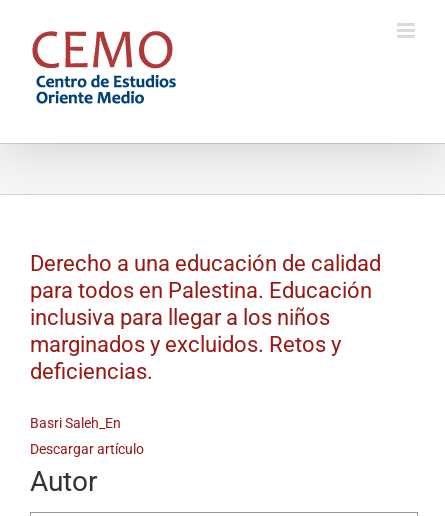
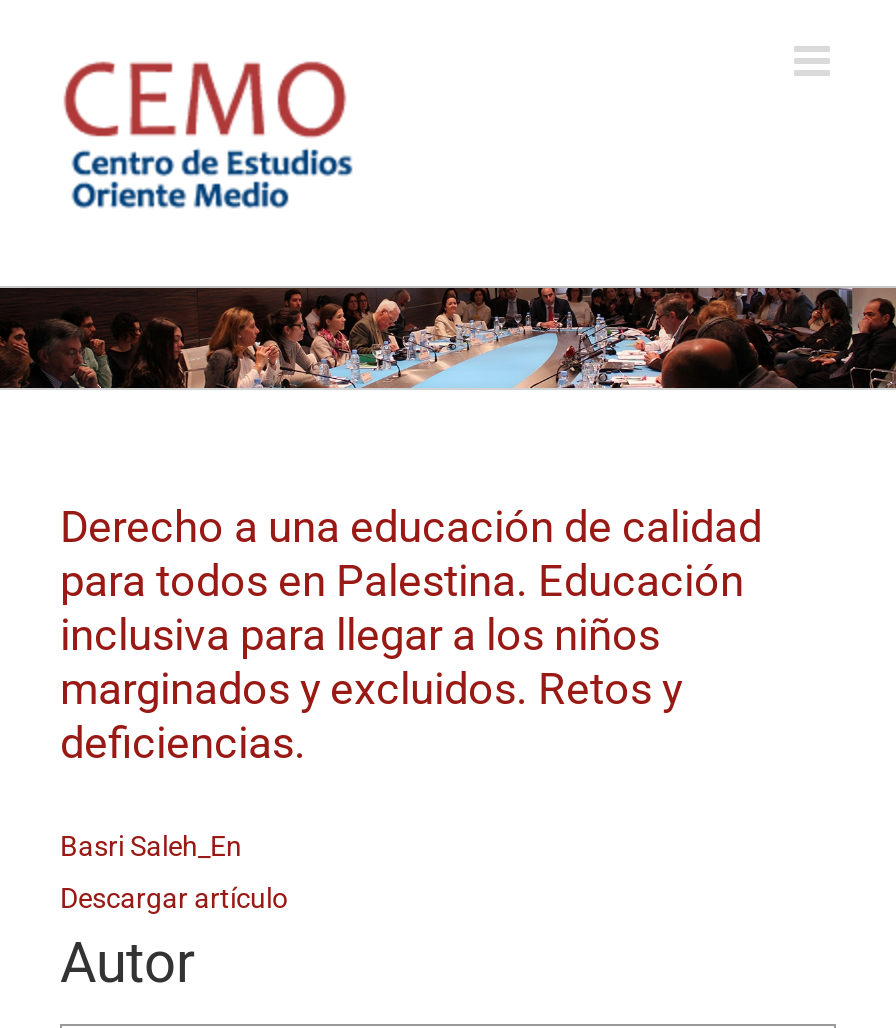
none -> [6,286,890,390] [image]

